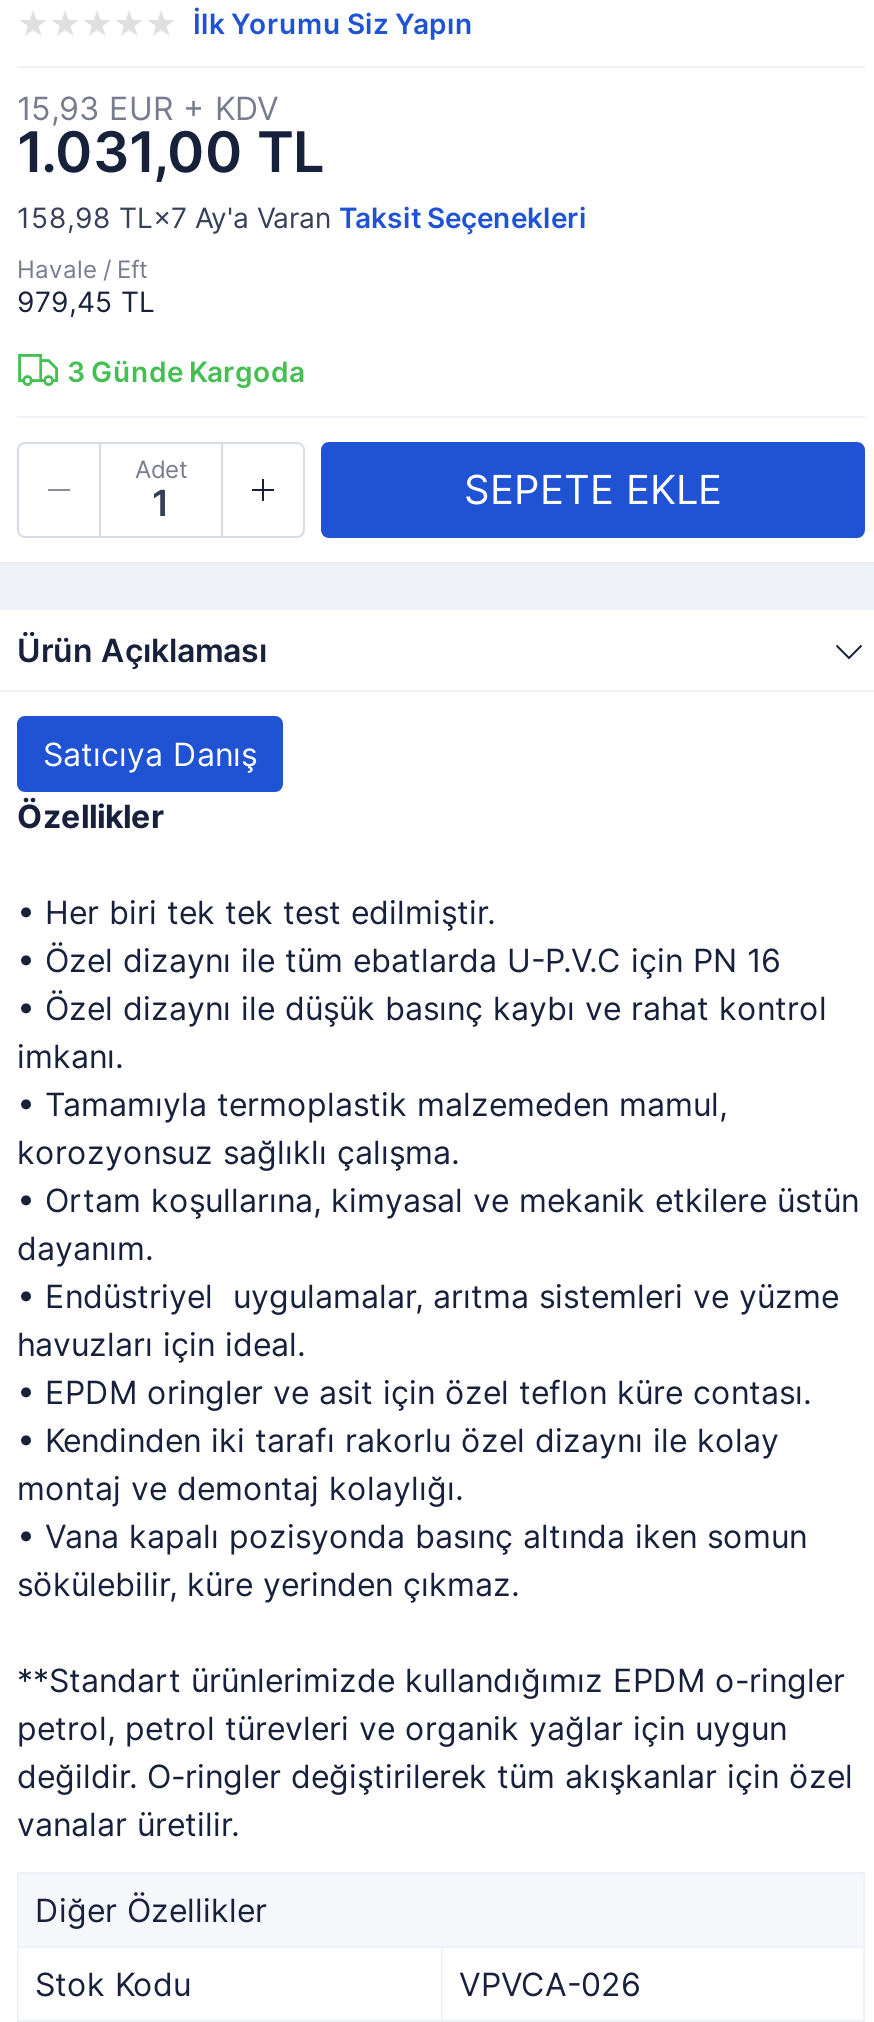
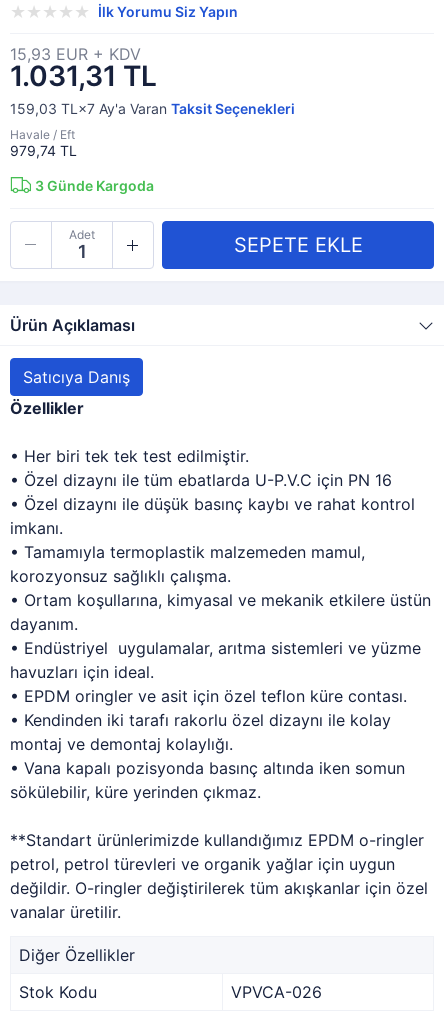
[17,118,325,186] 1.031,00 TL -> [10,59,157,93] 1.031,31 TL
[17,200,587,234] 158,98 TL×7 Ay'a Varan Taksit Seçenekleri -> [10,100,295,117] 159,03 TL×7 Ay'a Varan Taksit Seçenekleri
[17,284,155,318] 979,45 TL -> [10,142,77,159] 979,74 TL

